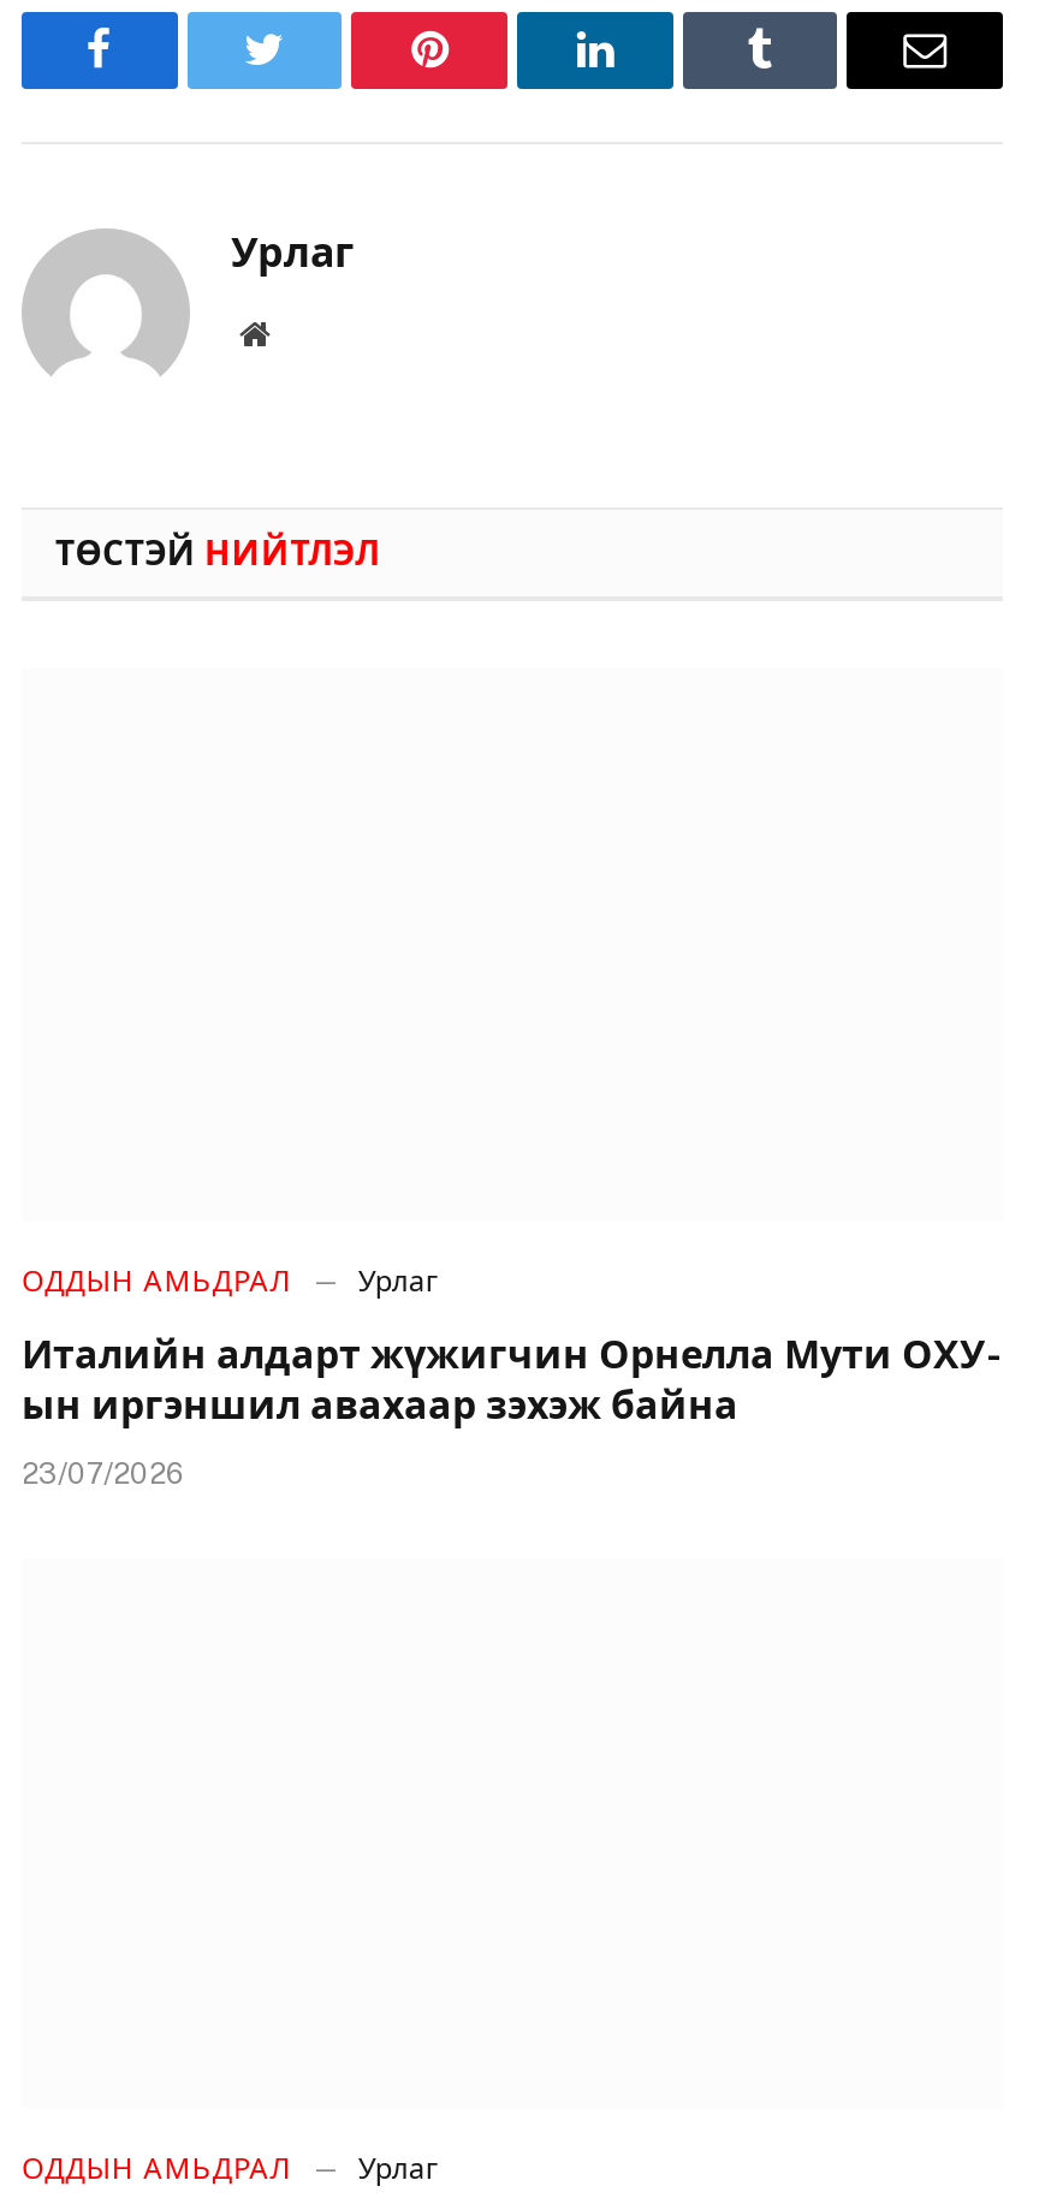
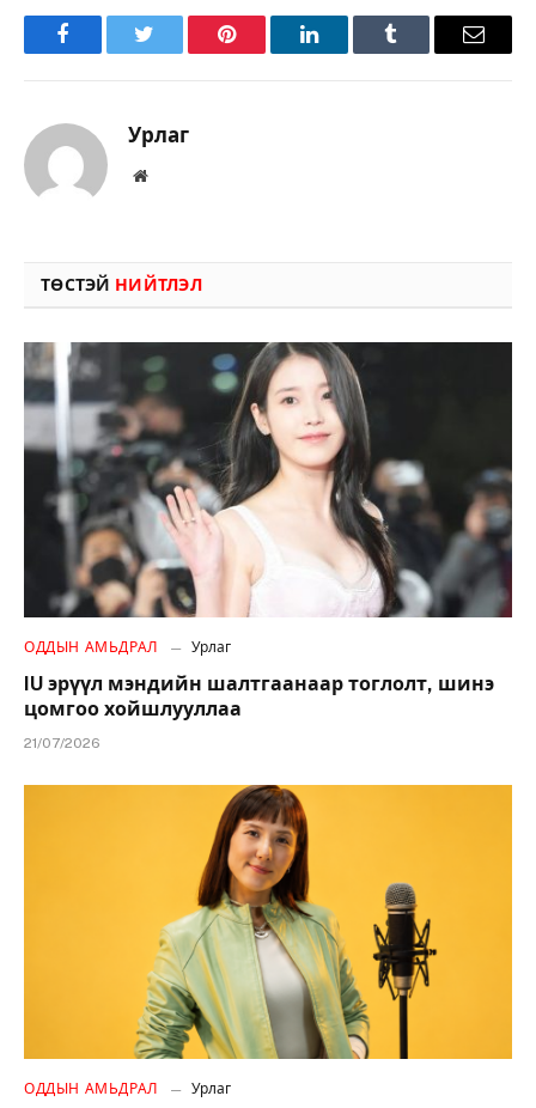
none -> [23,341,513,619] [image]
none -> [23,784,513,1060] [image]
[22,1331,1000,1427] Италийн алдарт жүжигчин Орнелла Мути ОХУ- | ын иргэншил авахаар зэхэж байна -> [24,672,494,720] IU эрүүл мэндийн шалтгаанаар тоглолт, шинэ | цомгоо хойшлууллаа
[22,1456,185,1490] 23/07/2026 -> [24,734,100,751] 21/07/2026

